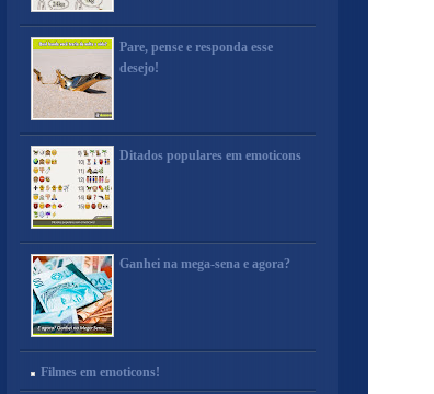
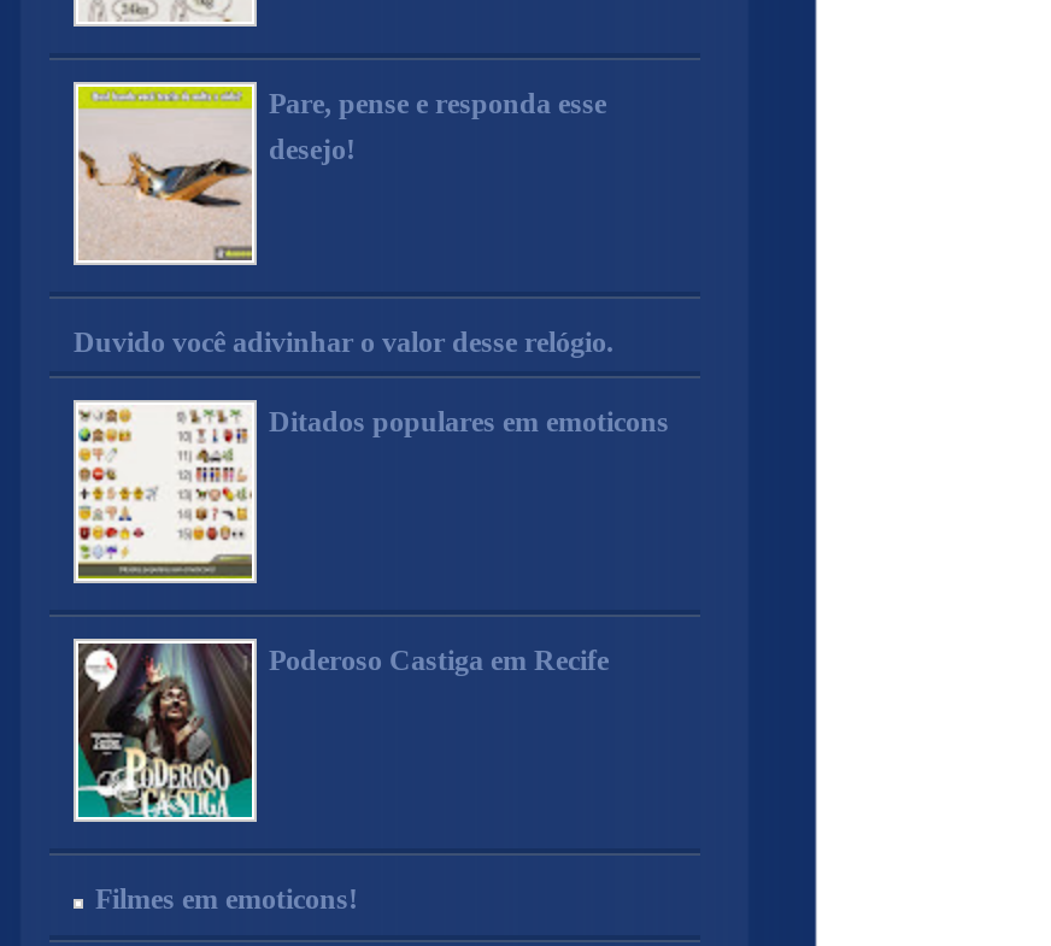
none -> [74,325,613,359] Duvido você adivinhar o valor desse relógio.
[32,255,290,336] [image] | Ganhei na mega-sena e agora? -> [78,639,609,824] [image] | Poderoso Castiga em Recife

